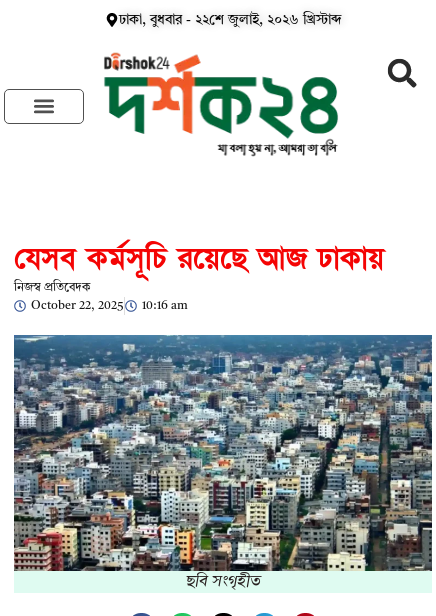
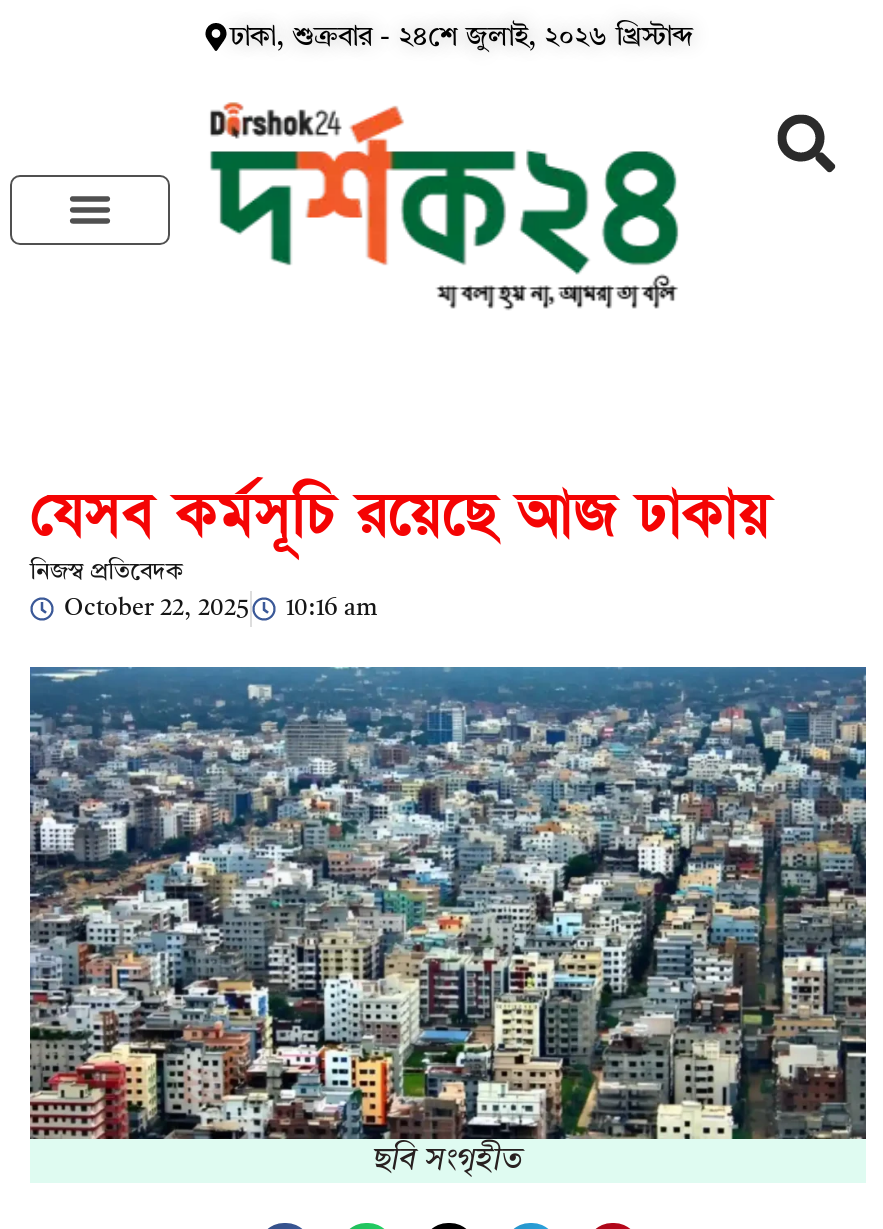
[118,13,341,27] ঢাকা, বুধবার - ২২শে জুলাই, ২০২৬ খ্রিস্টাব্দ -> [230,23,694,51] ঢাকা, শুক্রবার - ২৪শে জুলাই, ২০২৬ খ্রিস্টাব্দ

